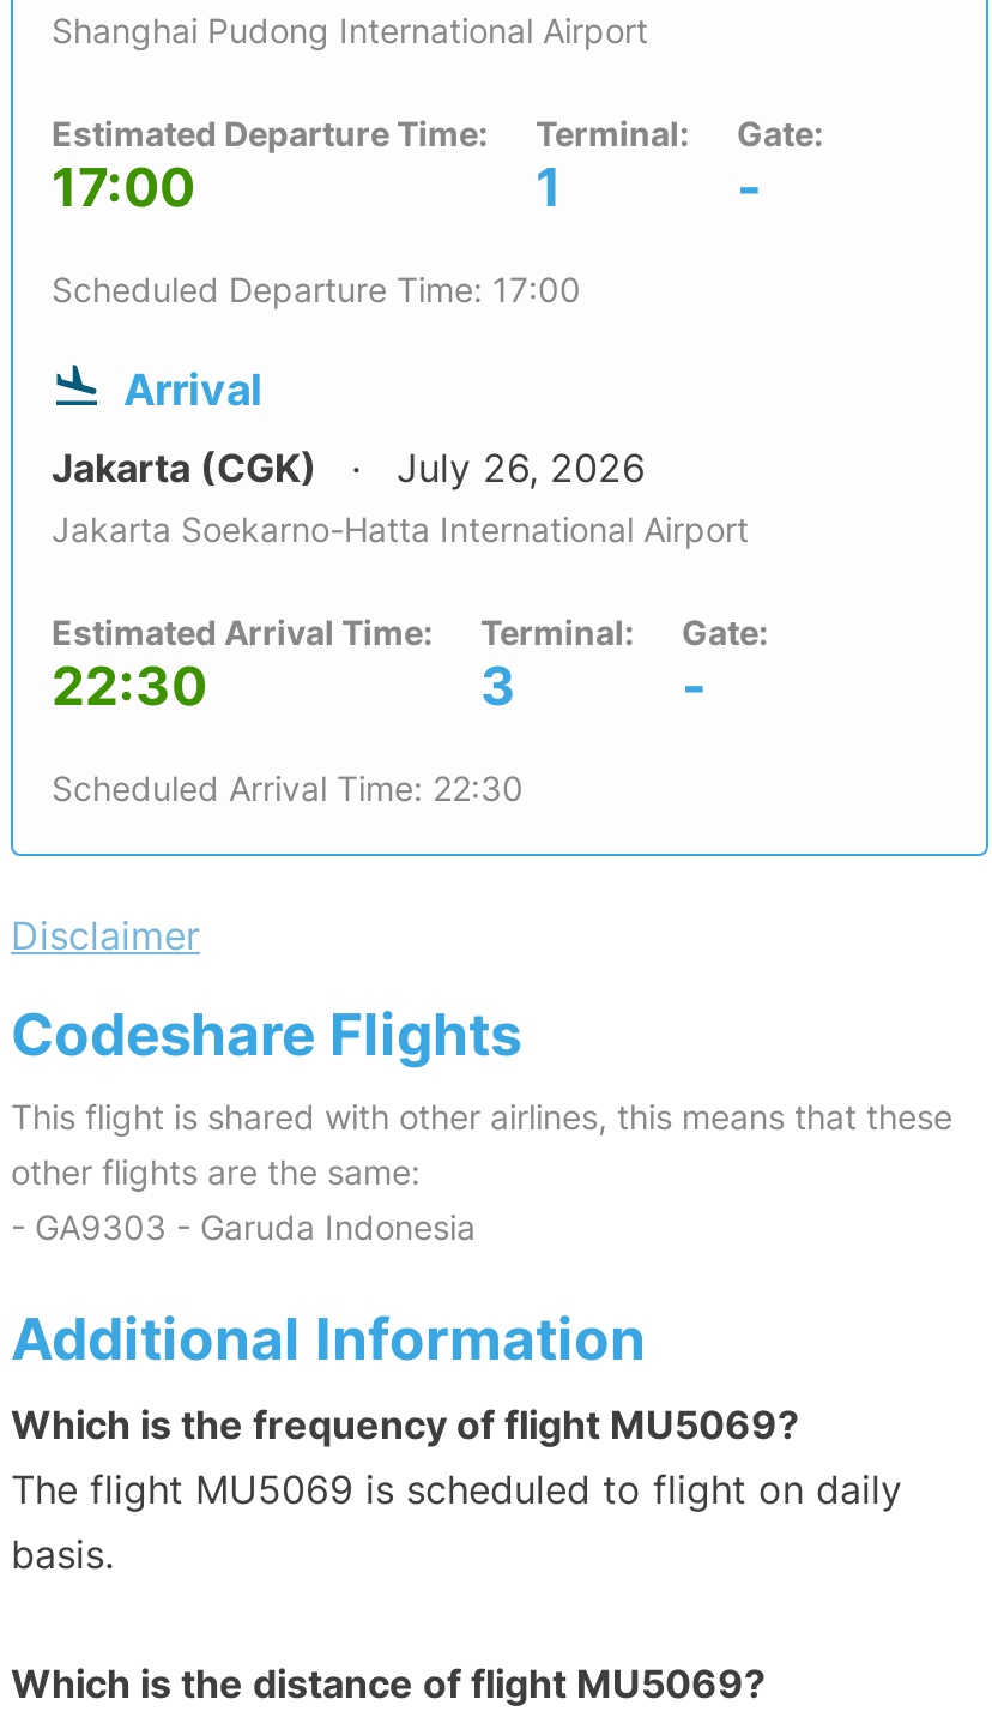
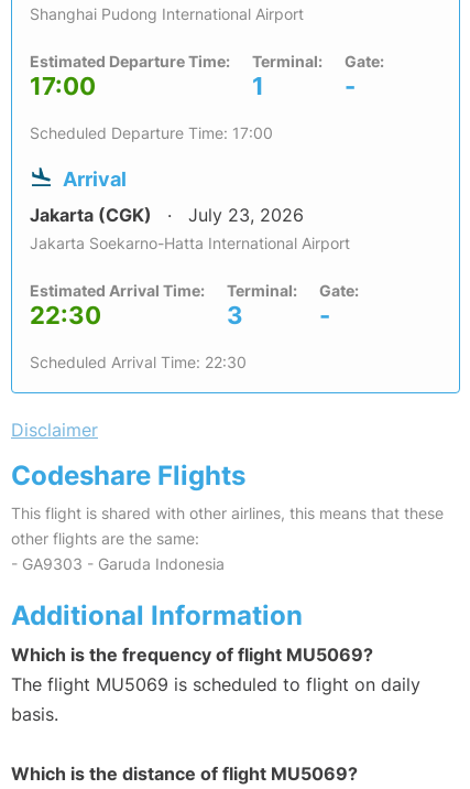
[52,445,646,493] Jakarta (CGK) July 26, 2026 -> [30,204,304,226] Jakarta (CGK) July 23, 2026

